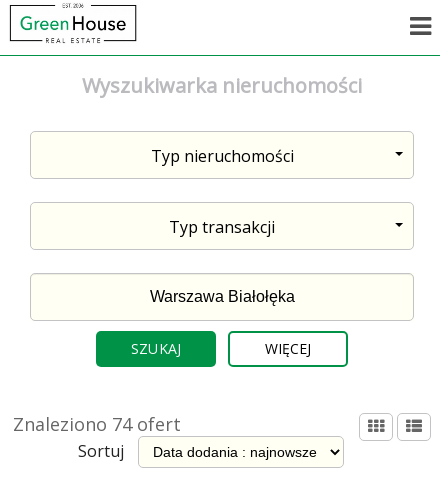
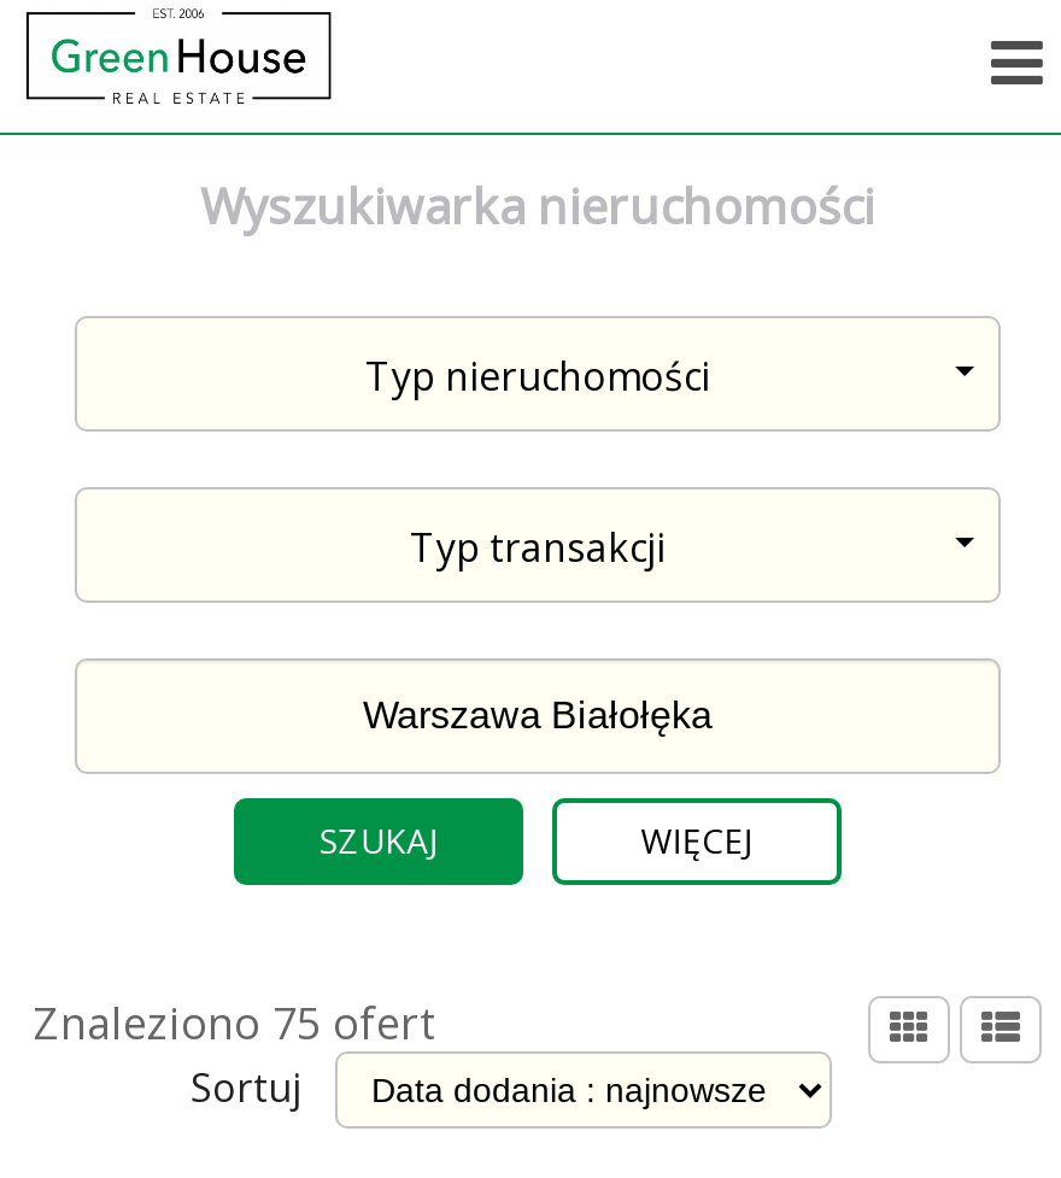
[13,412,181,436] Znaleziono 74 ofert -> [34,994,439,1051] Znaleziono 75 ofert

